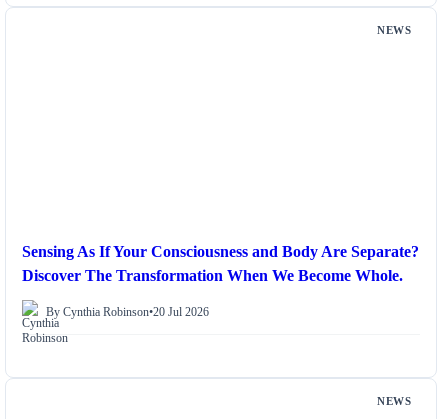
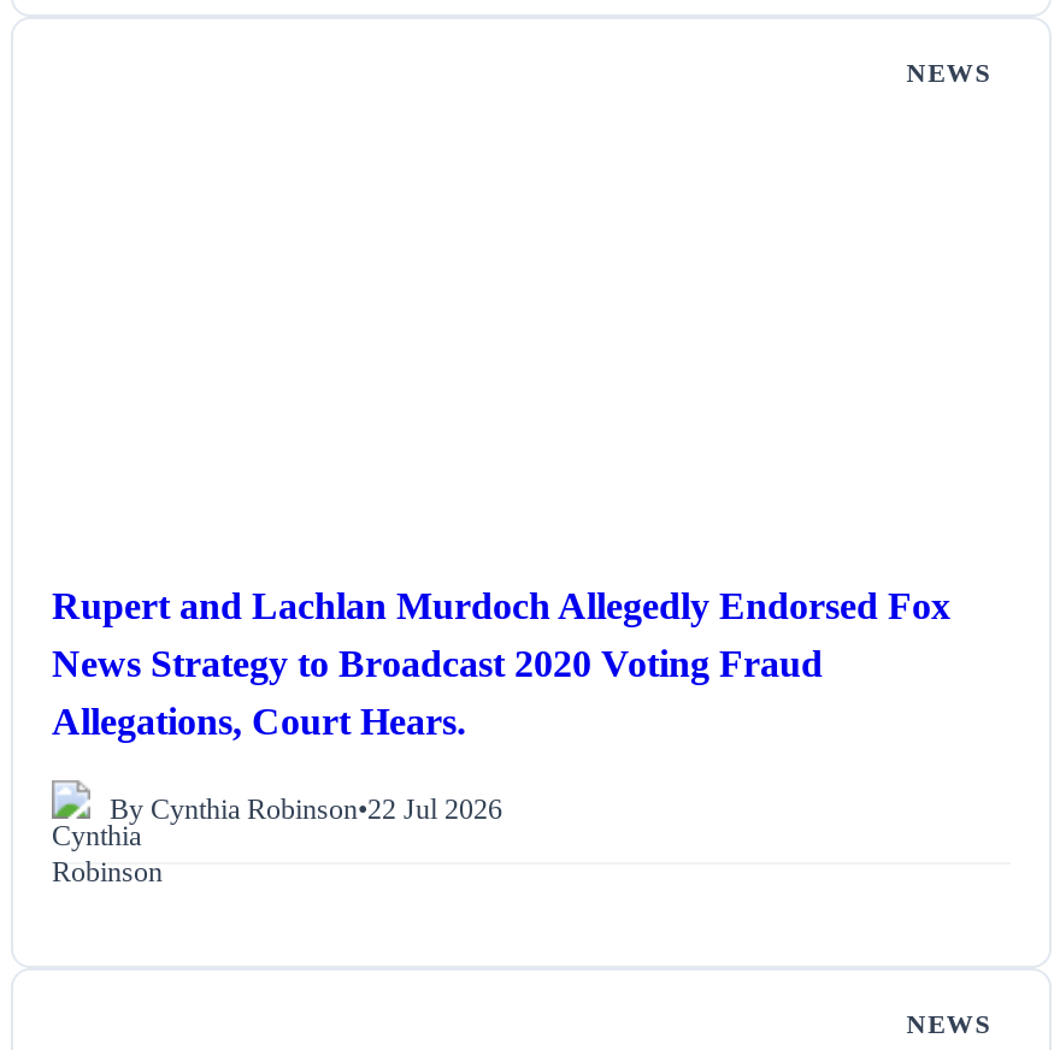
[22,243,419,284] Sensing As If Your Consciousness and Body Are Separate? | Discover The Transformation When We Become Whole. -> [52,586,950,742] Rupert and Lachlan Murdoch Allegedly Endorsed Fox | News Strategy to Broadcast 2020 Voting Fraud | Allegations, Court Hears.
[46,305,209,319] By Cynthia Robinson•20 Jul 2026 -> [110,792,502,825] By Cynthia Robinson•22 Jul 2026

